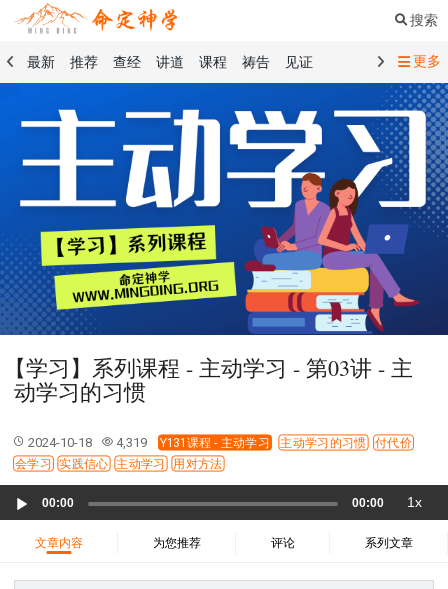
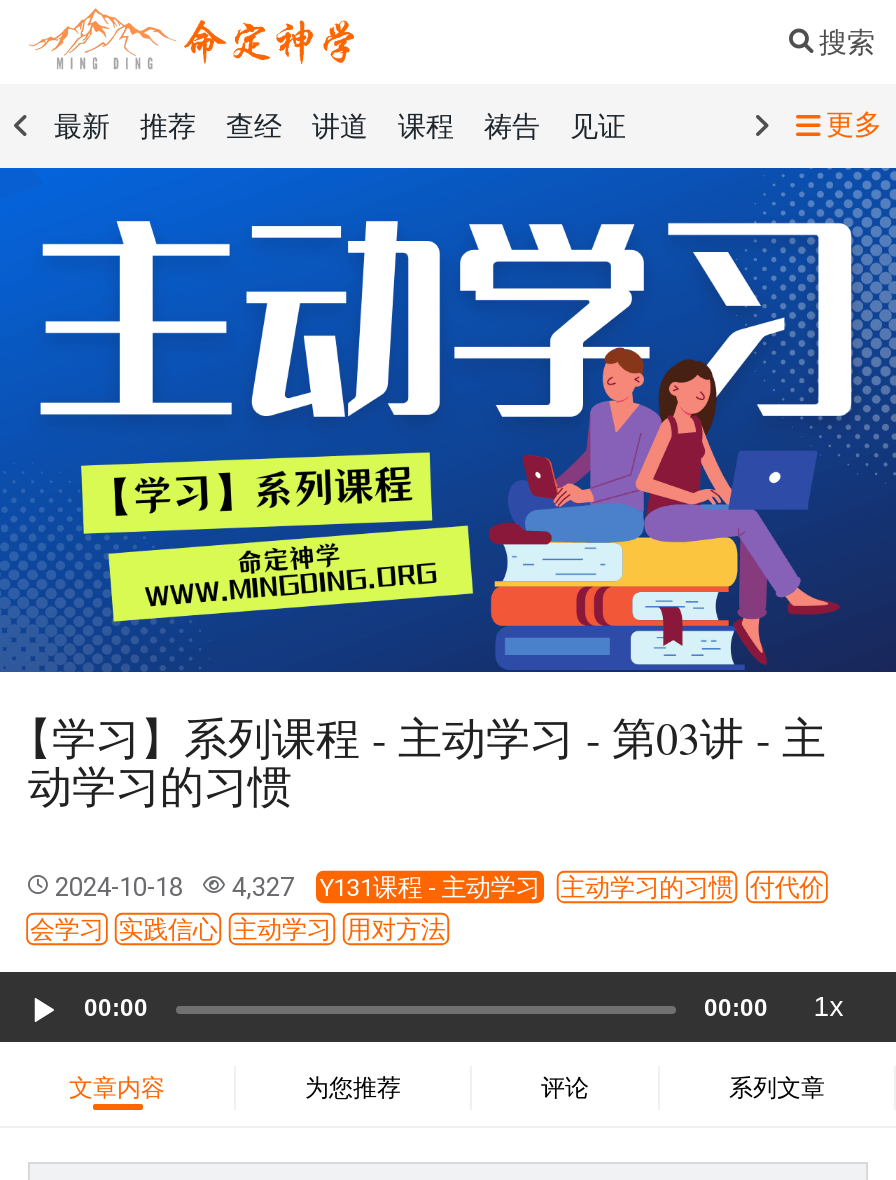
[27,435,412,450] 2024-10-18 4,319 Y131课程 - 主动学习 主动学习的习惯 付代价 -> [55,871,824,901] 2024-10-18 4,327 Y131课程 - 主动学习 主动学习的习惯 付代价

